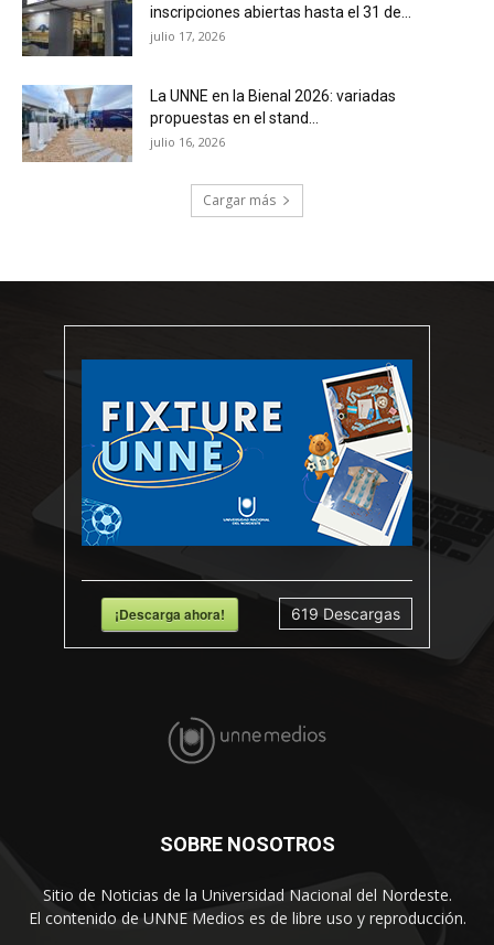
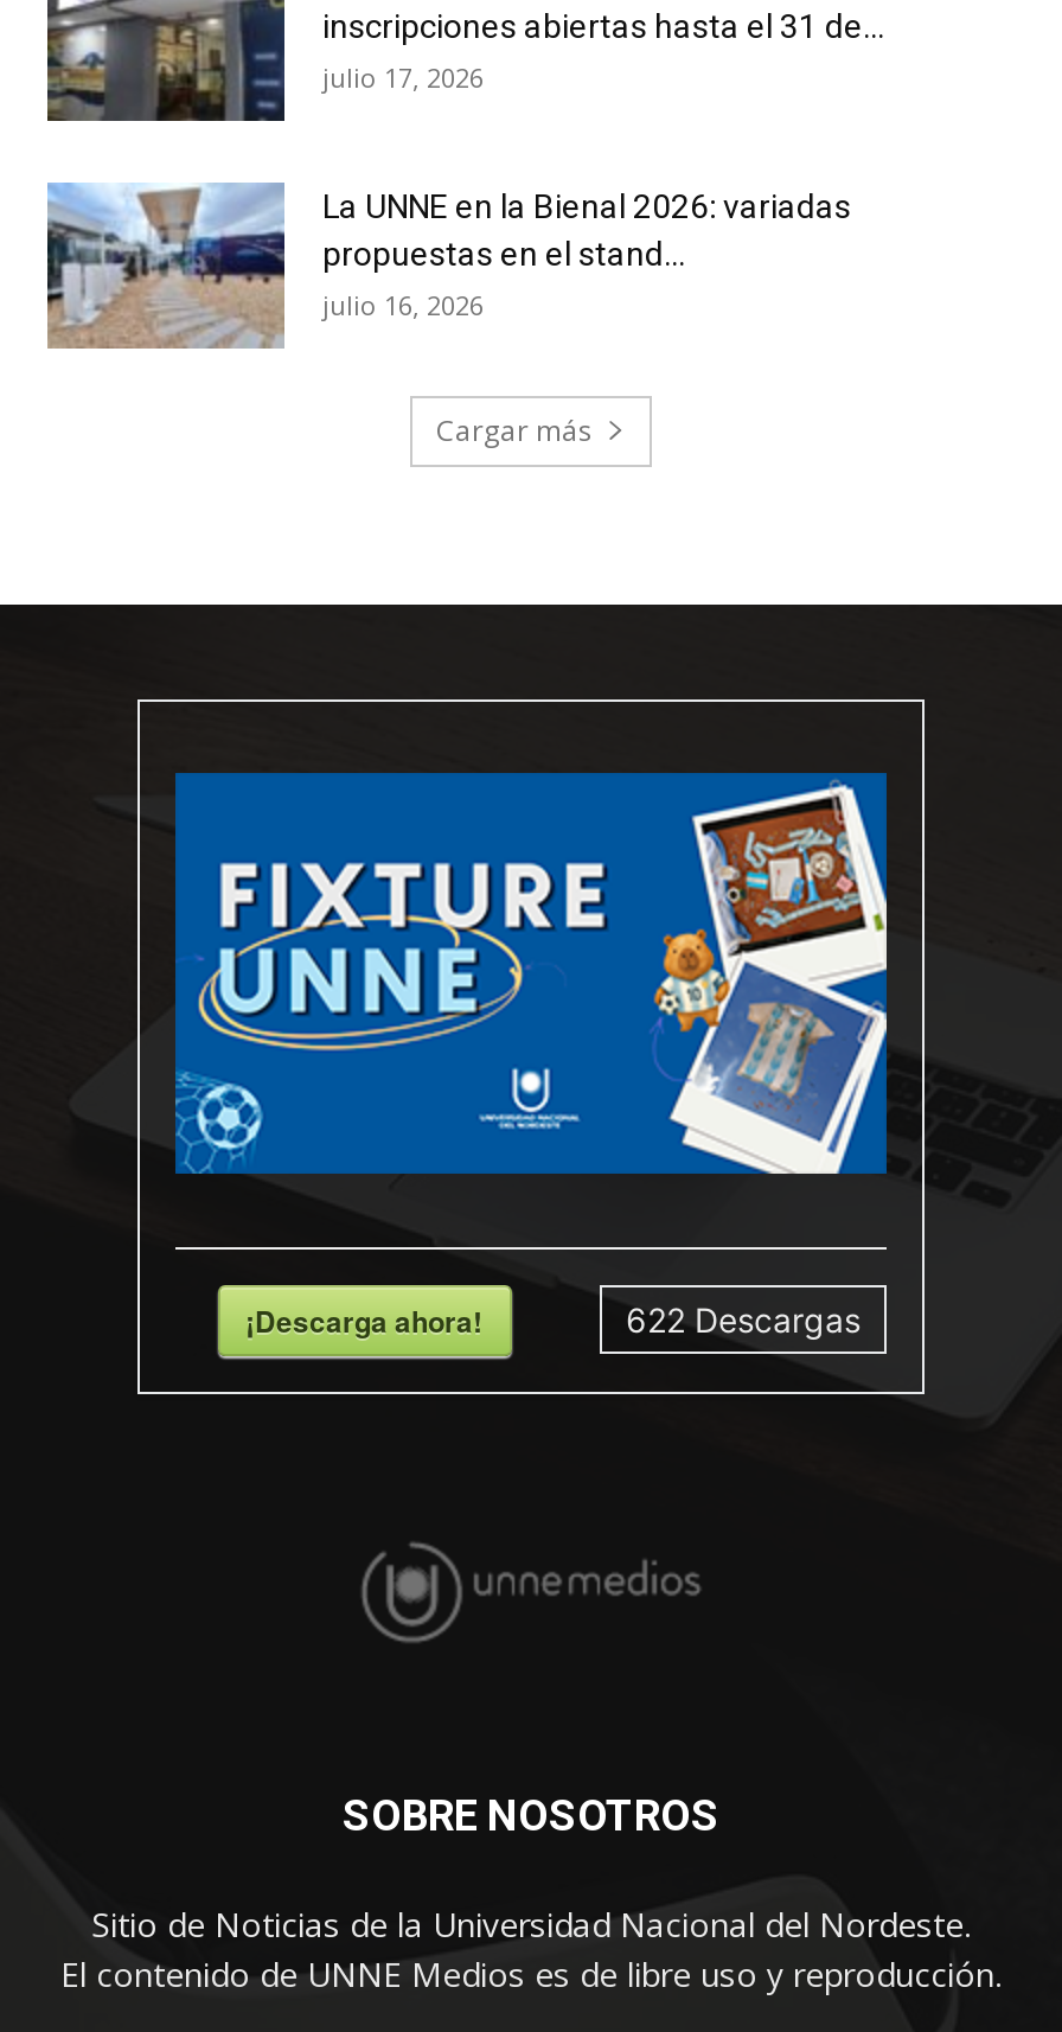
[291,605,400,624] 619 Descargas -> [626,1301,861,1341] 622 Descargas

